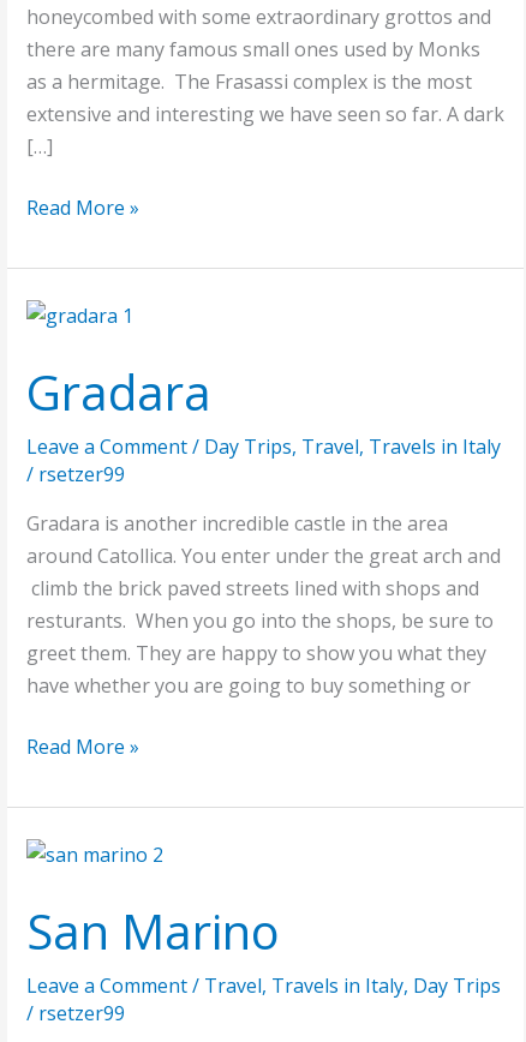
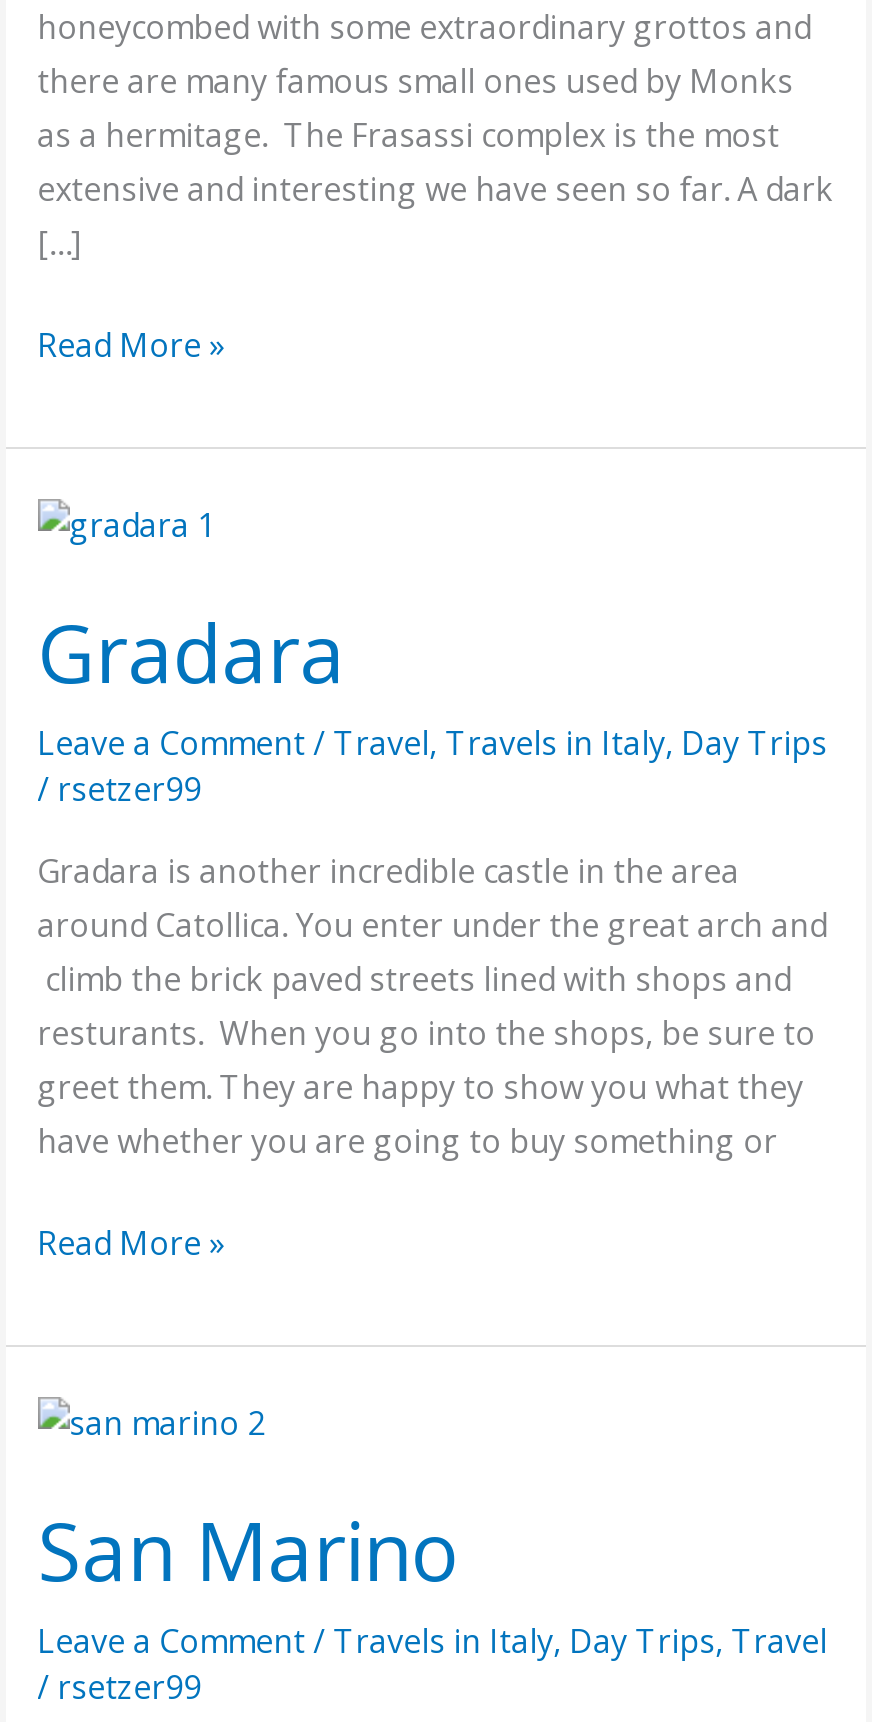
[26,433,500,459] Leave a Comment / Day Trips, Travel, Travels in Italy -> none
none -> [37,1619,827,1663] Leave a Comment / Travels in Italy, Day Trips, Travel
moved [26,972,500,998] -> [37,721,827,765]: Leave a Comment / Travel, Travels in Italy, Day Trips

